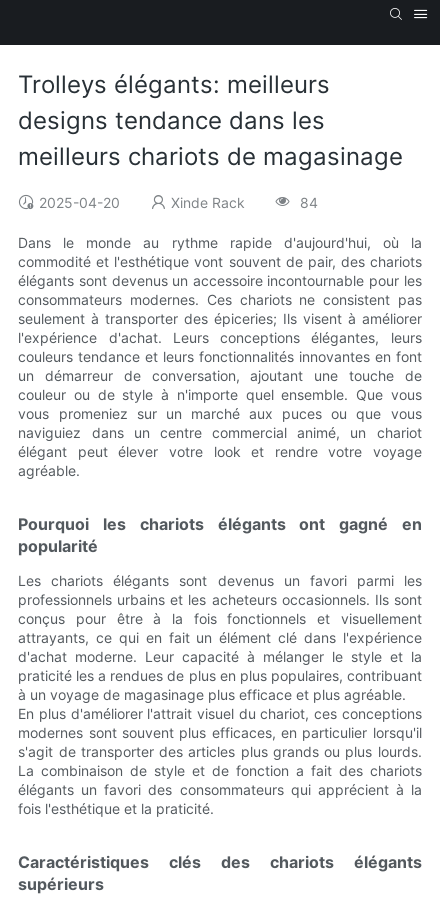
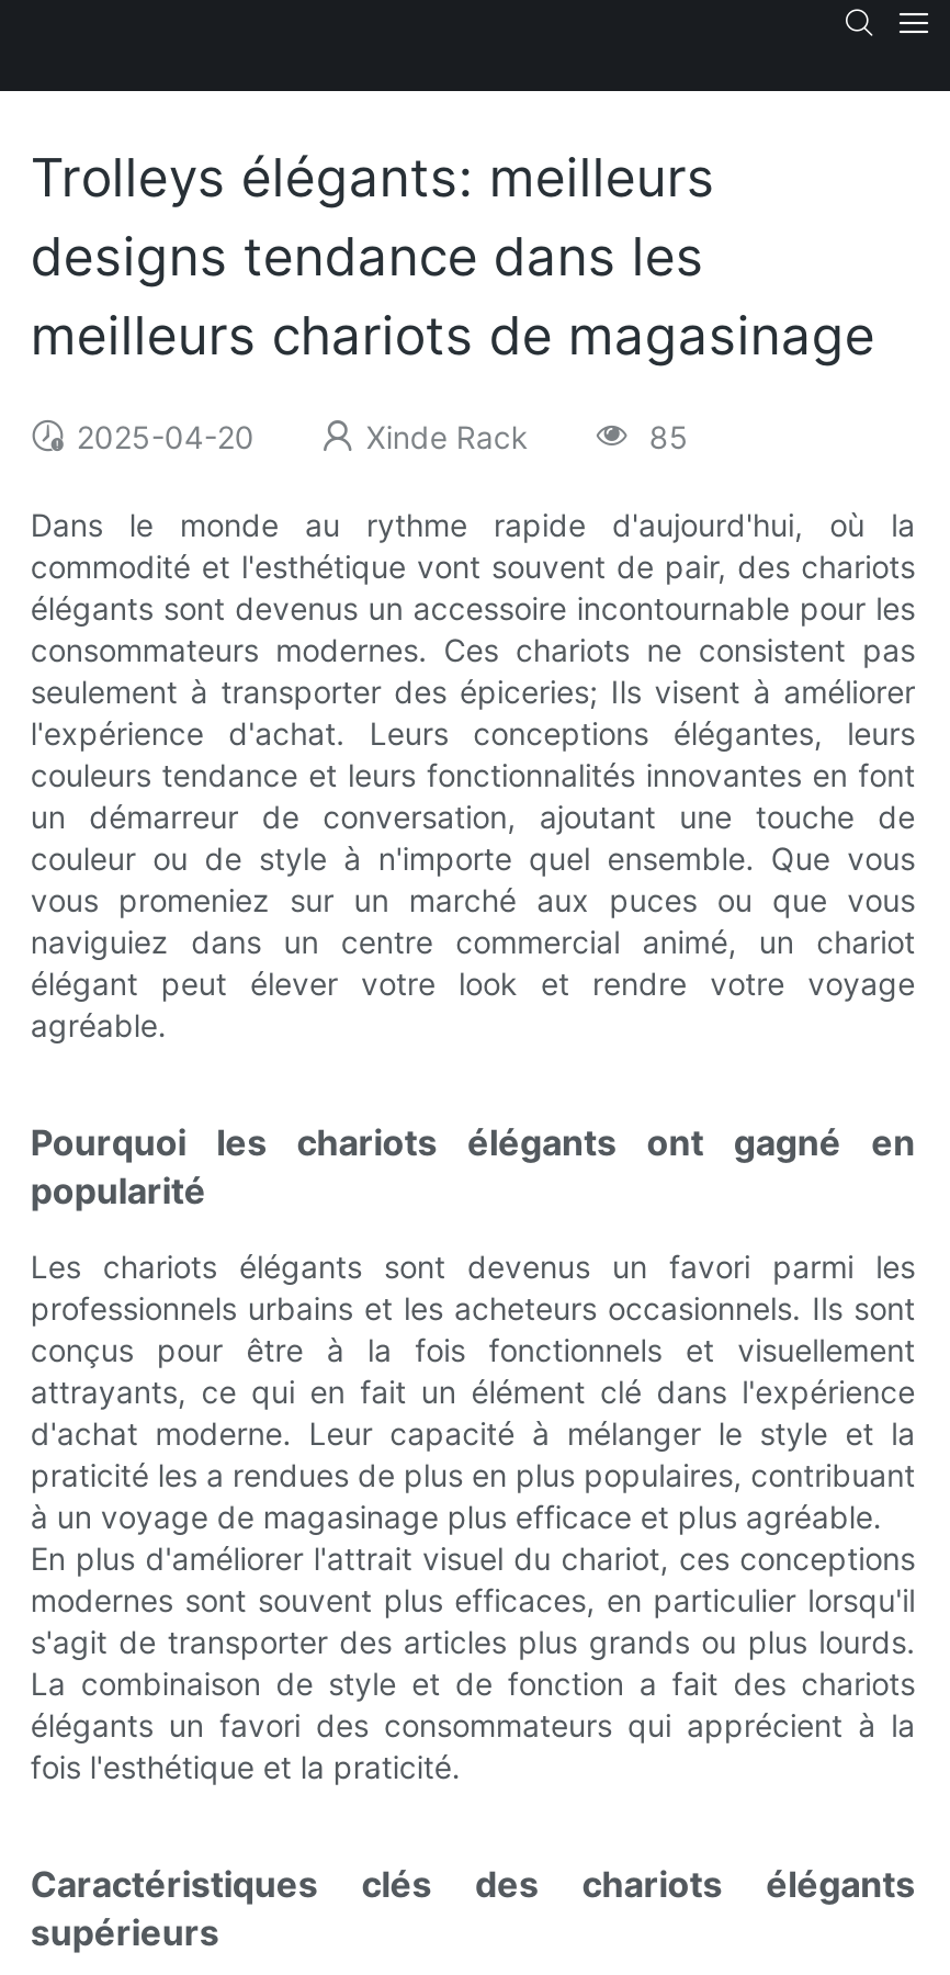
[300,194,318,211] 84 -> [649,419,689,456] 85

